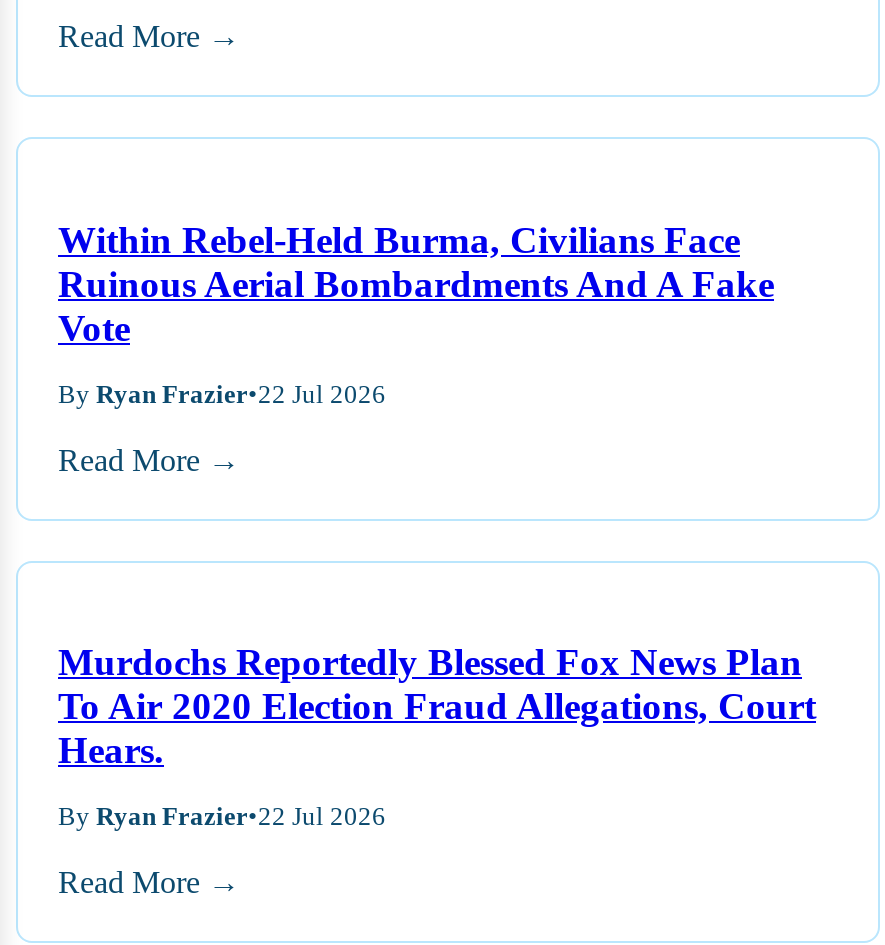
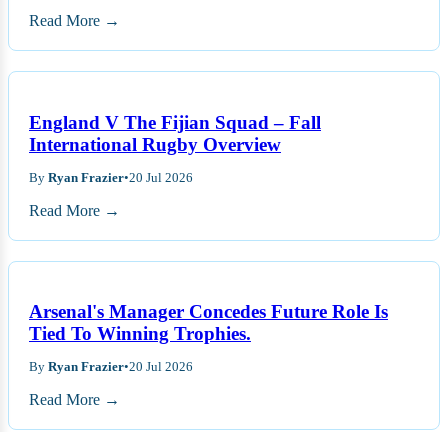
[58,218,774,348] Within Rebel-Held Burma, Civilians Face | Ruinous Aerial Bombardments And A Fake | Vote -> [29,112,321,155] England V The Fijian Squad – Fall | International Rugby Overview
[58,380,386,408] By Ryan Frazier•22 Jul 2026 -> [29,171,193,185] By Ryan Frazier•20 Jul 2026
[58,641,816,771] Murdochs Reportedly Blessed Fox News Plan | To Air 2020 Election Fraud Allegations, Court | Hears. -> [29,301,388,344] Arsenal's Manager Concedes Future Role Is | Tied To Winning Trophies.
[58,803,386,831] By Ryan Frazier•22 Jul 2026 -> [29,360,193,374] By Ryan Frazier•20 Jul 2026

